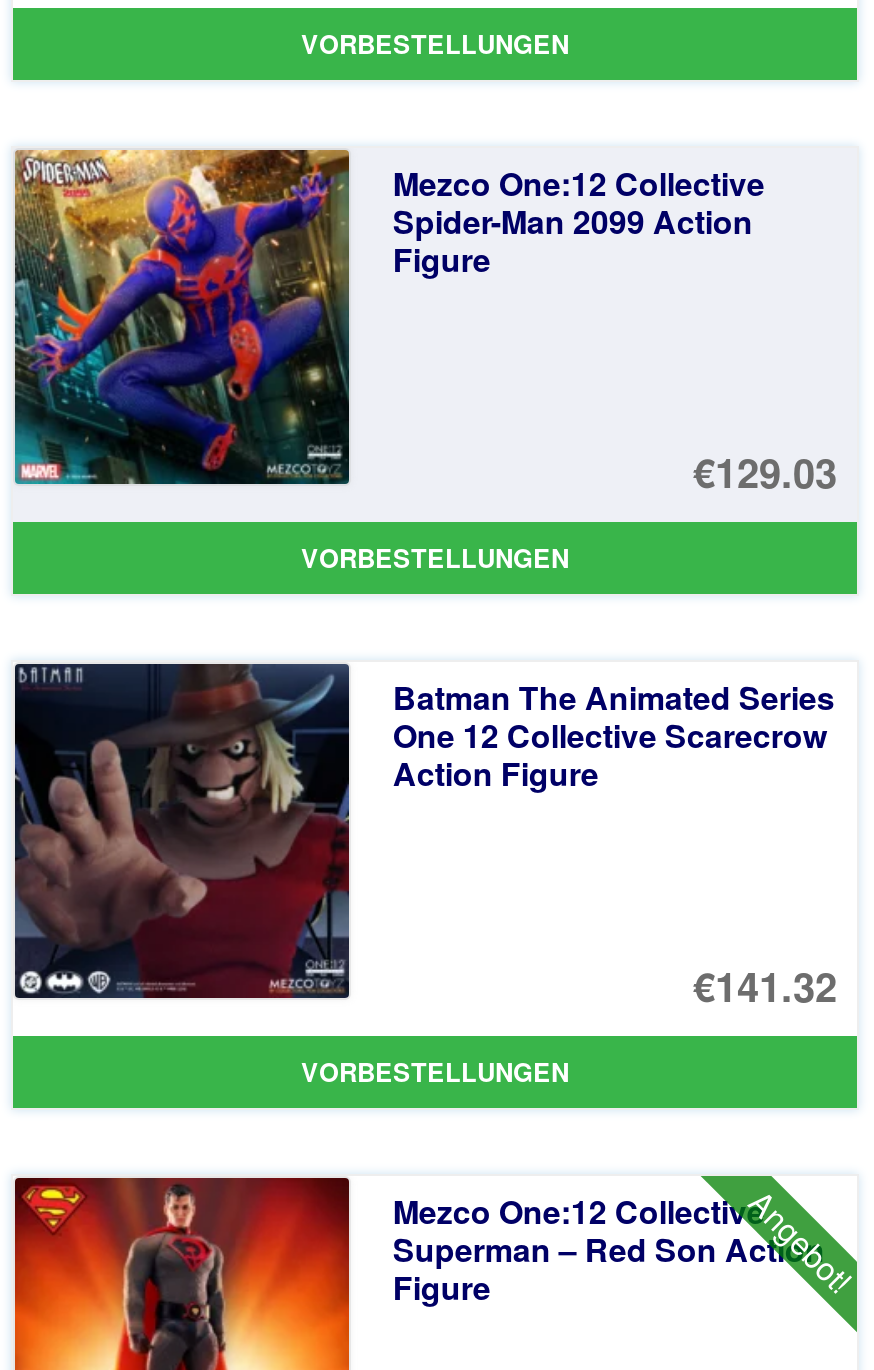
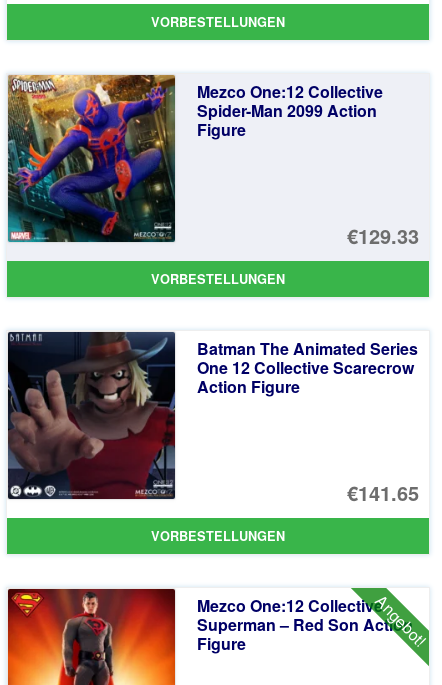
[693,442,837,500] €129.03 -> [347,221,419,250] €129.33
[693,956,837,1014] €141.32 -> [347,478,419,507] €141.65

